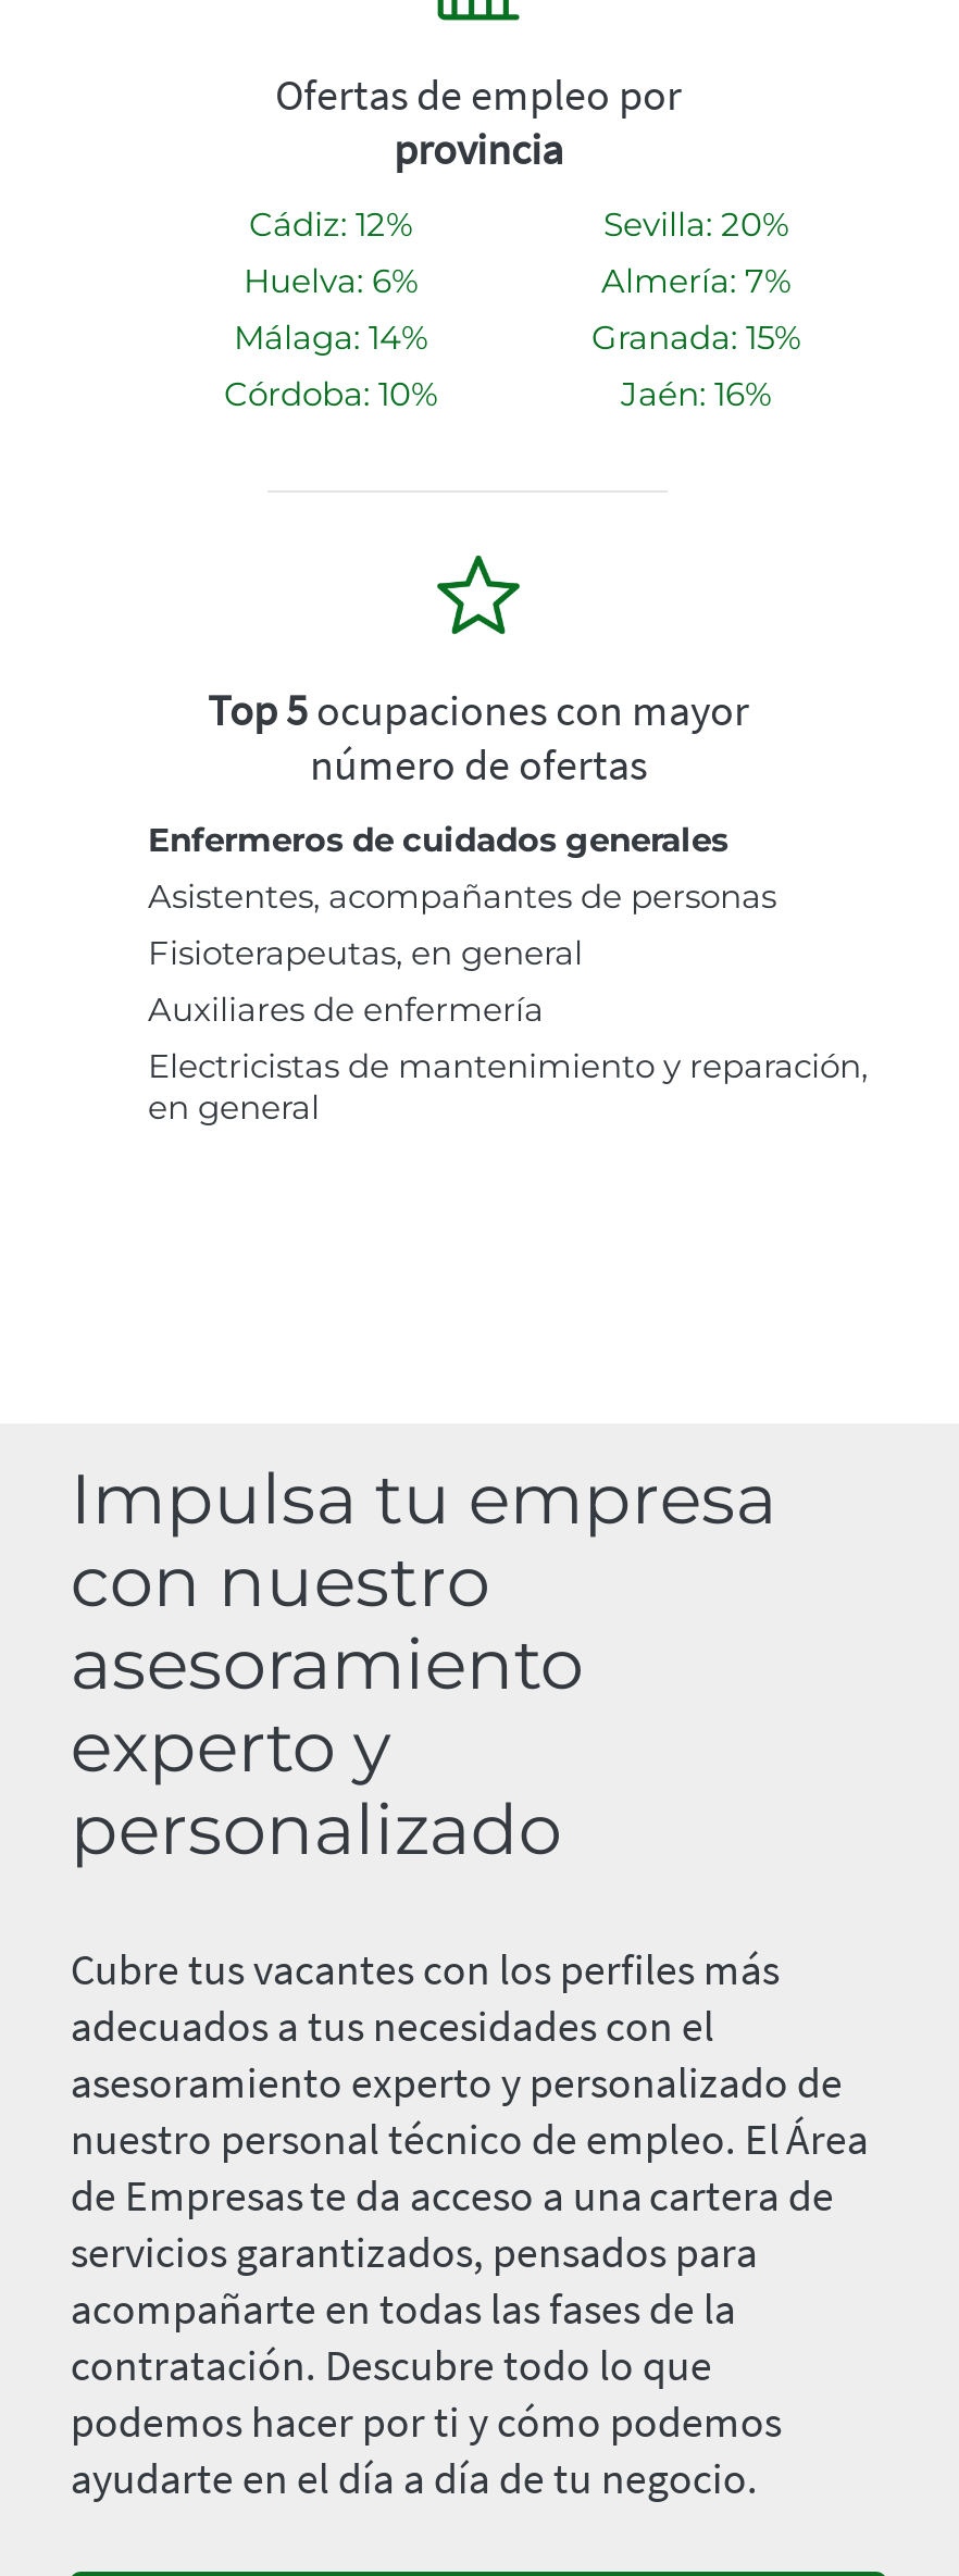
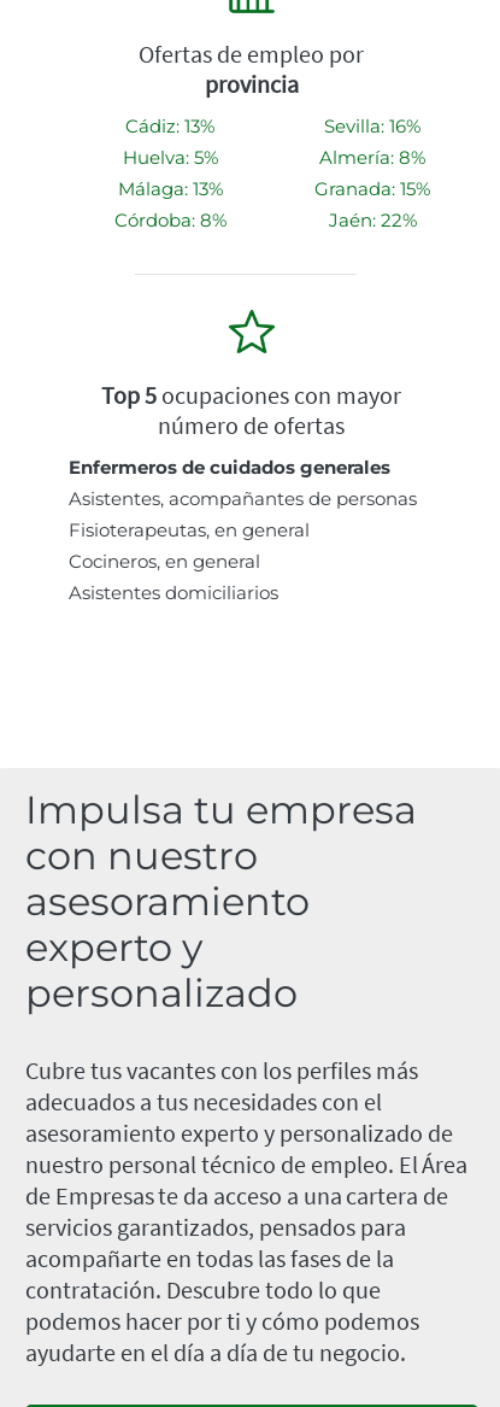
[249,204,412,245] Cádiz: 12% -> [125,115,214,138] Cádiz: 13%
[603,204,788,245] Sevilla: 20% -> [324,115,420,138] Sevilla: 16%
[244,260,418,302] Huelva: 6% -> [122,146,217,169] Huelva: 5%
[601,260,790,302] Almería: 7% -> [319,146,425,169] Almería: 8%
[234,317,427,358] Málaga: 14% -> [117,177,222,200] Málaga: 13%
[224,373,437,415] Córdoba: 10% -> [114,209,226,232] Córdoba: 8%
[621,373,771,415] Jaén: 16% -> [328,209,416,232] Jaén: 22%
[148,989,868,1128] Auxiliares de enfermería | Electricistas de mantenimiento y reparación, | en general -> [69,550,278,604] Cocineros, en general | Asistentes domiciliarios

